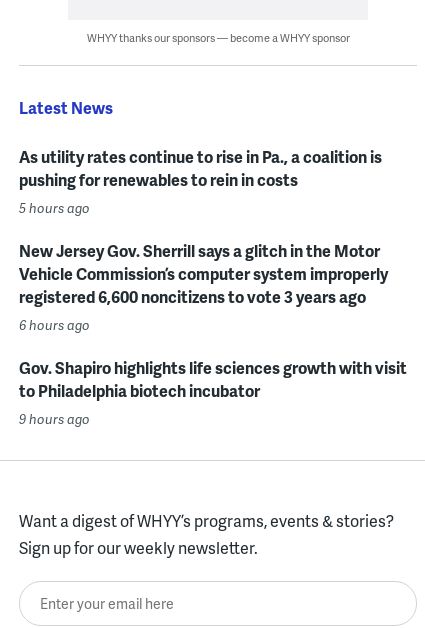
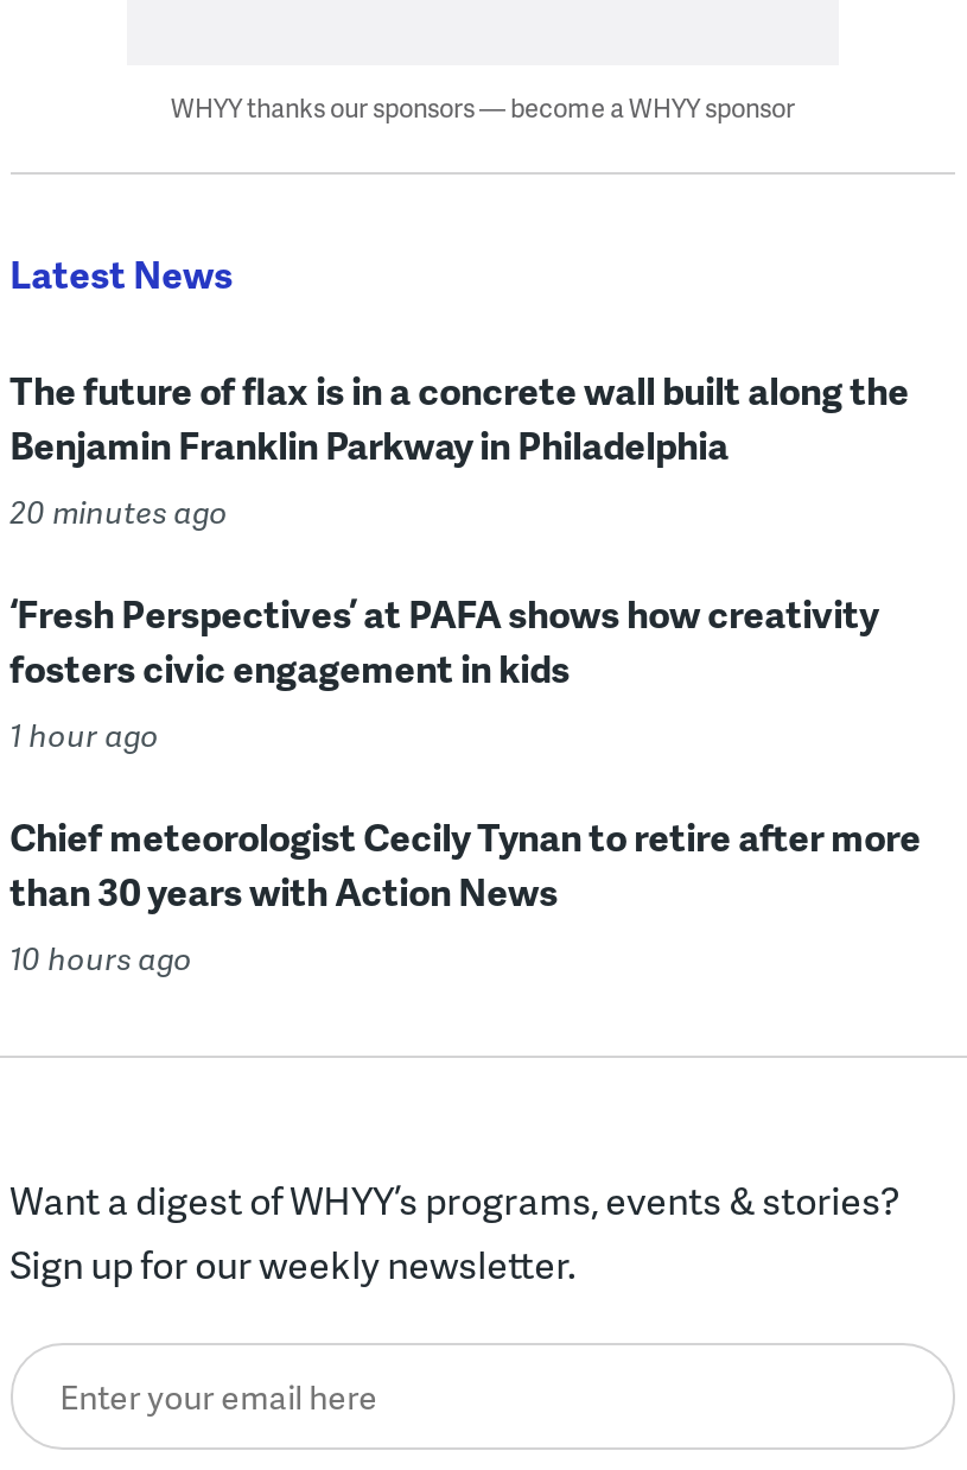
[19,145,382,217] As utility rates continue to rise in Pa., a coalition is | pushing for renewables to rein in costs | 5 hours ago -> [10,362,909,533] The future of flax is in a concrete wall built along the | Benjamin Franklin Parkway in Philadelphia | 20 minutes ago
[19,239,388,334] New Jersey Gov. Sherrill says a glitch in the Motor | Vehicle Commission’s computer system improperly | registered 6,600 noncitizens to vote 3 years ago | 6 hours ago -> [10,585,878,756] ‘Fresh Perspectives’ at PAFA shows how creativity | fosters civic engagement in kids | 1 hour ago
[19,356,407,428] Gov. Shapiro highlights life sciences growth with visit | to Philadelphia biotech incubator | 9 hours ago -> [10,808,921,979] Chief meteorologist Cecily Tynan to retire after more | than 30 years with Action News | 10 hours ago

